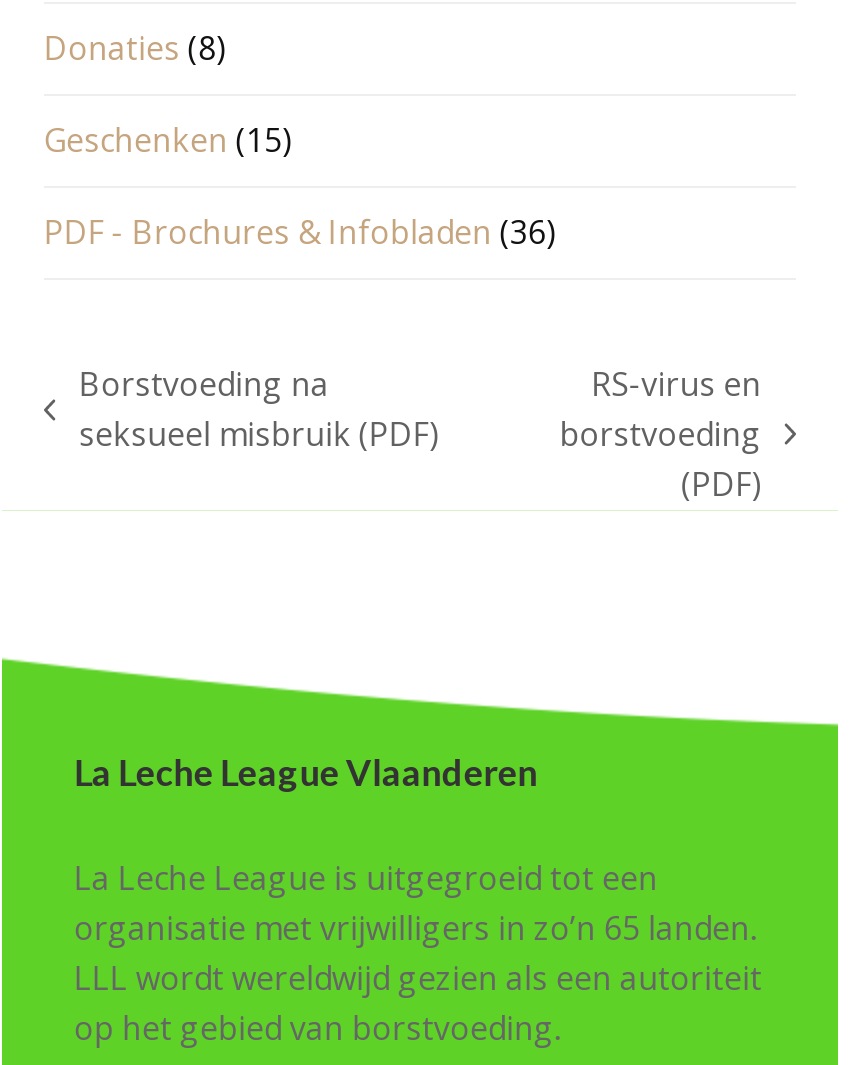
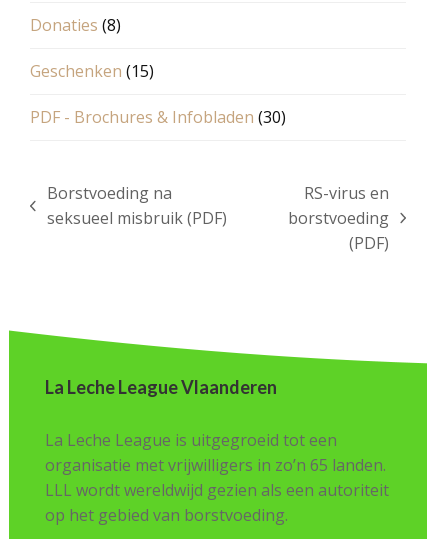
[44,209,556,253] PDF - Brochures & Infobladen (36) -> [30,106,286,128] PDF - Brochures & Infobladen (30)

